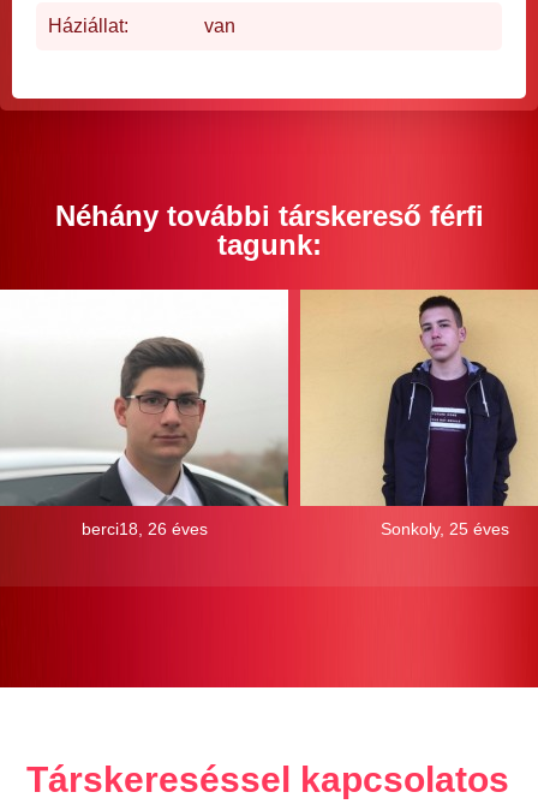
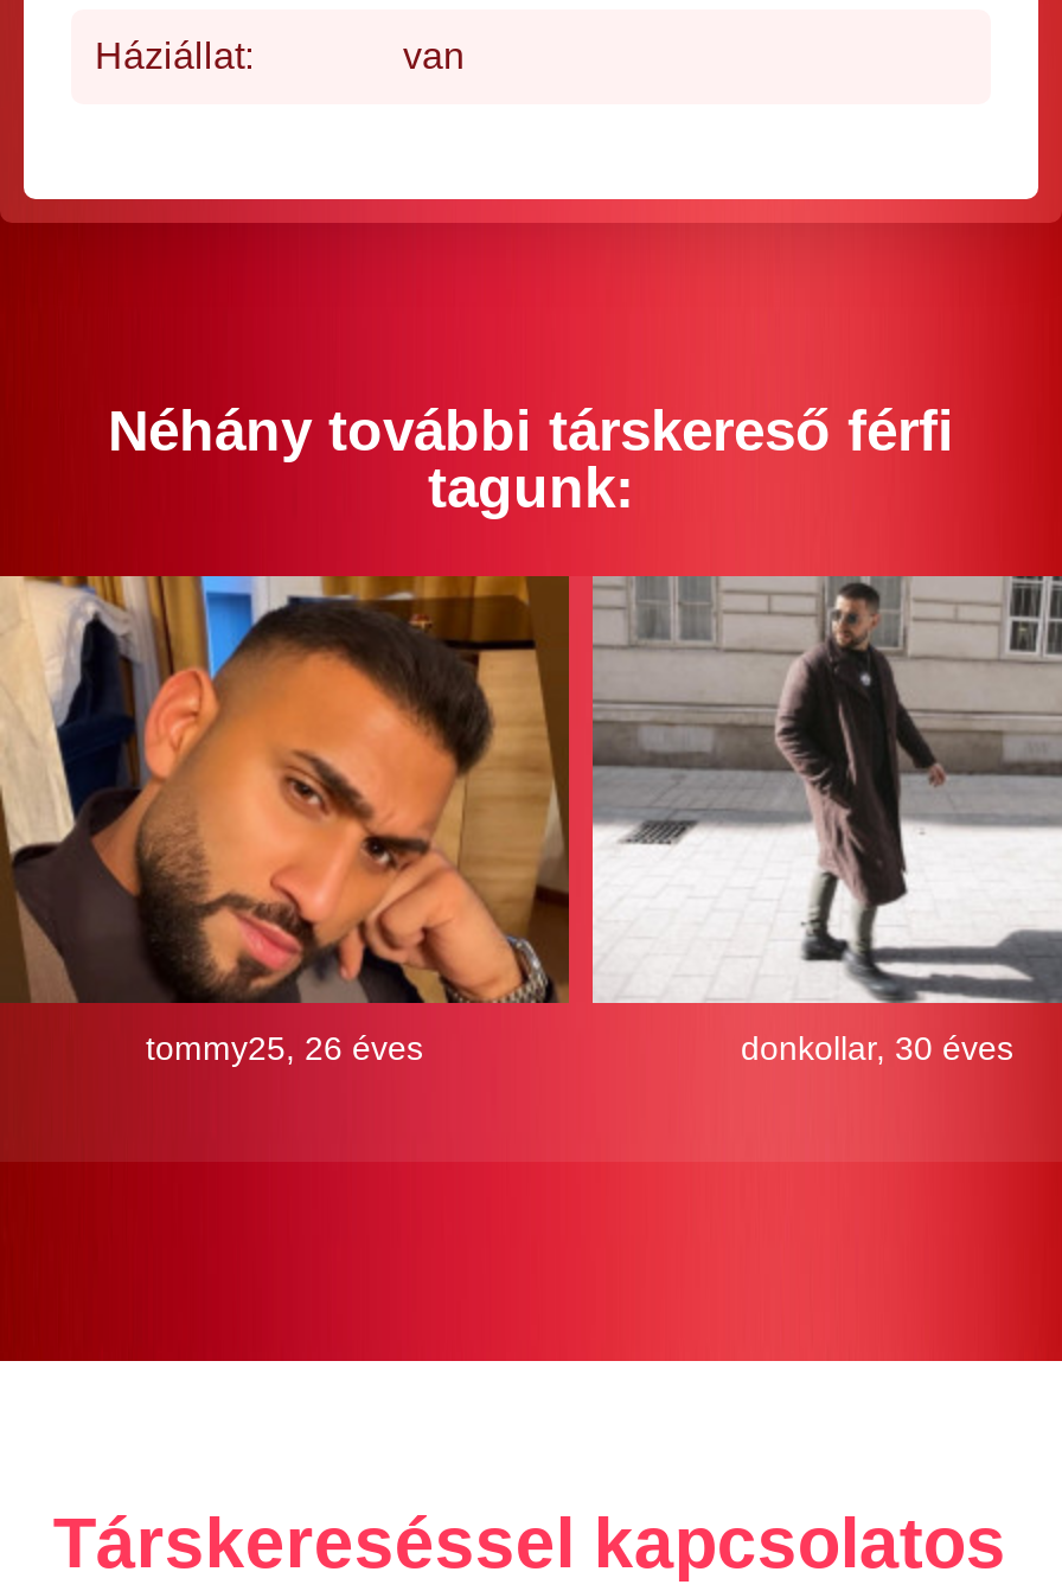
[4,288,289,538] [image] | berci18, 26 éves -> [7,574,571,1066] [image] | tommy25, 26 éves
[299,288,534,538] [image] | Sonkoly, 25 éves -> [590,574,1055,1066] [image] | donkollar, 30 éves

